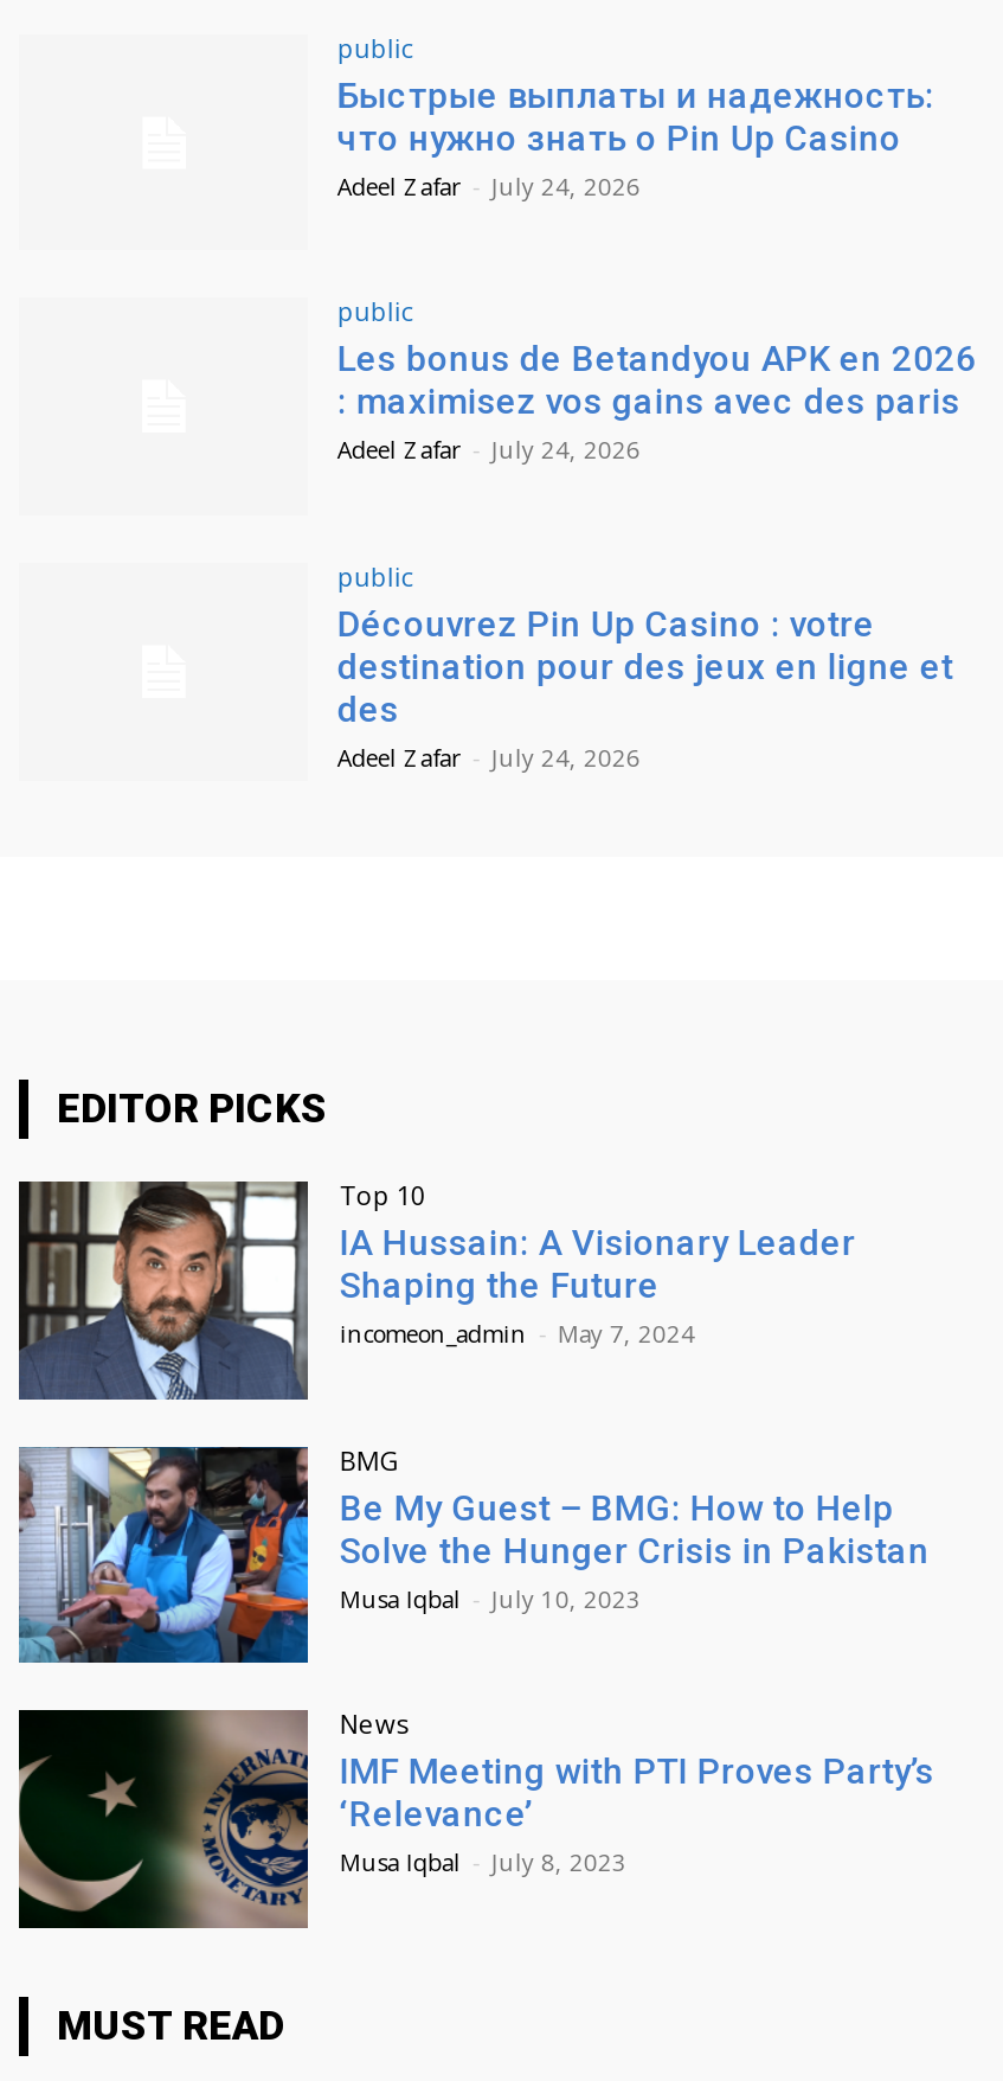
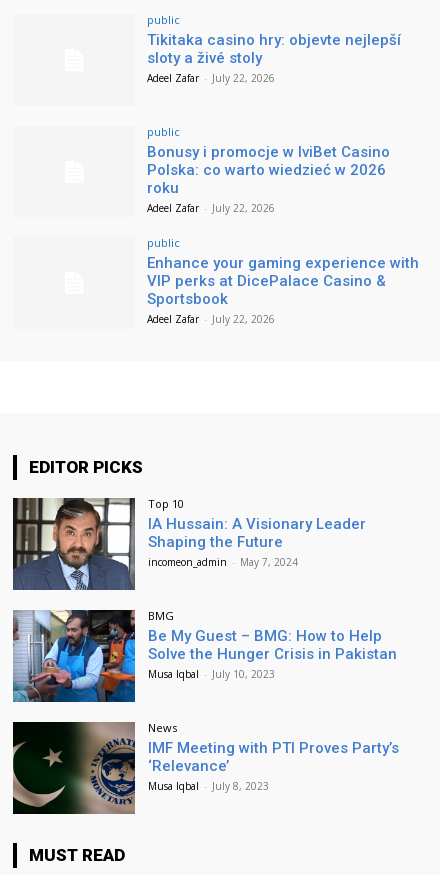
[337,73,934,201] Быстрые выплаты и надежность: | что нужно знать о Pin Up Casino | Adeel Zafar - July 24, 2026 -> [147,31,401,85] Tikitaka casino hry: objevte nejlepší | sloty a živé stoly | Adeel Zafar - July 22, 2026
[337,338,977,466] Les bonus de Betandyou APK en 2026 | : maximisez vos gains avec des paris | Adeel Zafar - July 24, 2026 -> [147,143,390,215] Bonusy i promocje w IviBet Casino | Polska: co warto wiedzieć w 2026 | roku | Adeel Zafar - July 22, 2026
[337,603,953,774] Découvrez Pin Up Casino : votre | destination pour des jeux en ligne et | des | Adeel Zafar - July 24, 2026 -> [147,254,419,326] Enhance your gaming experience with | VIP perks at DicePalace Casino & | Sportsbook | Adeel Zafar - July 22, 2026

